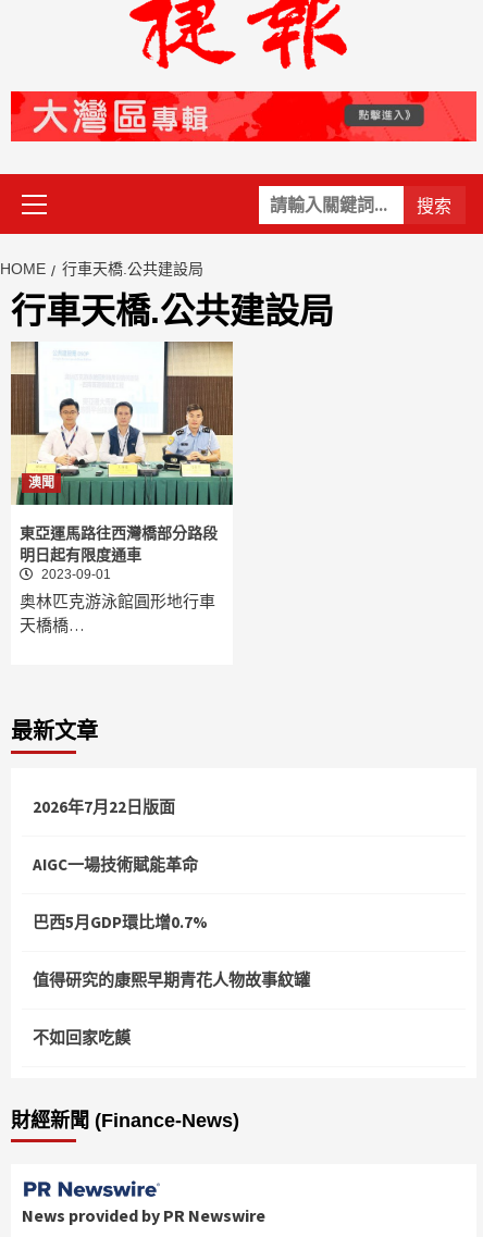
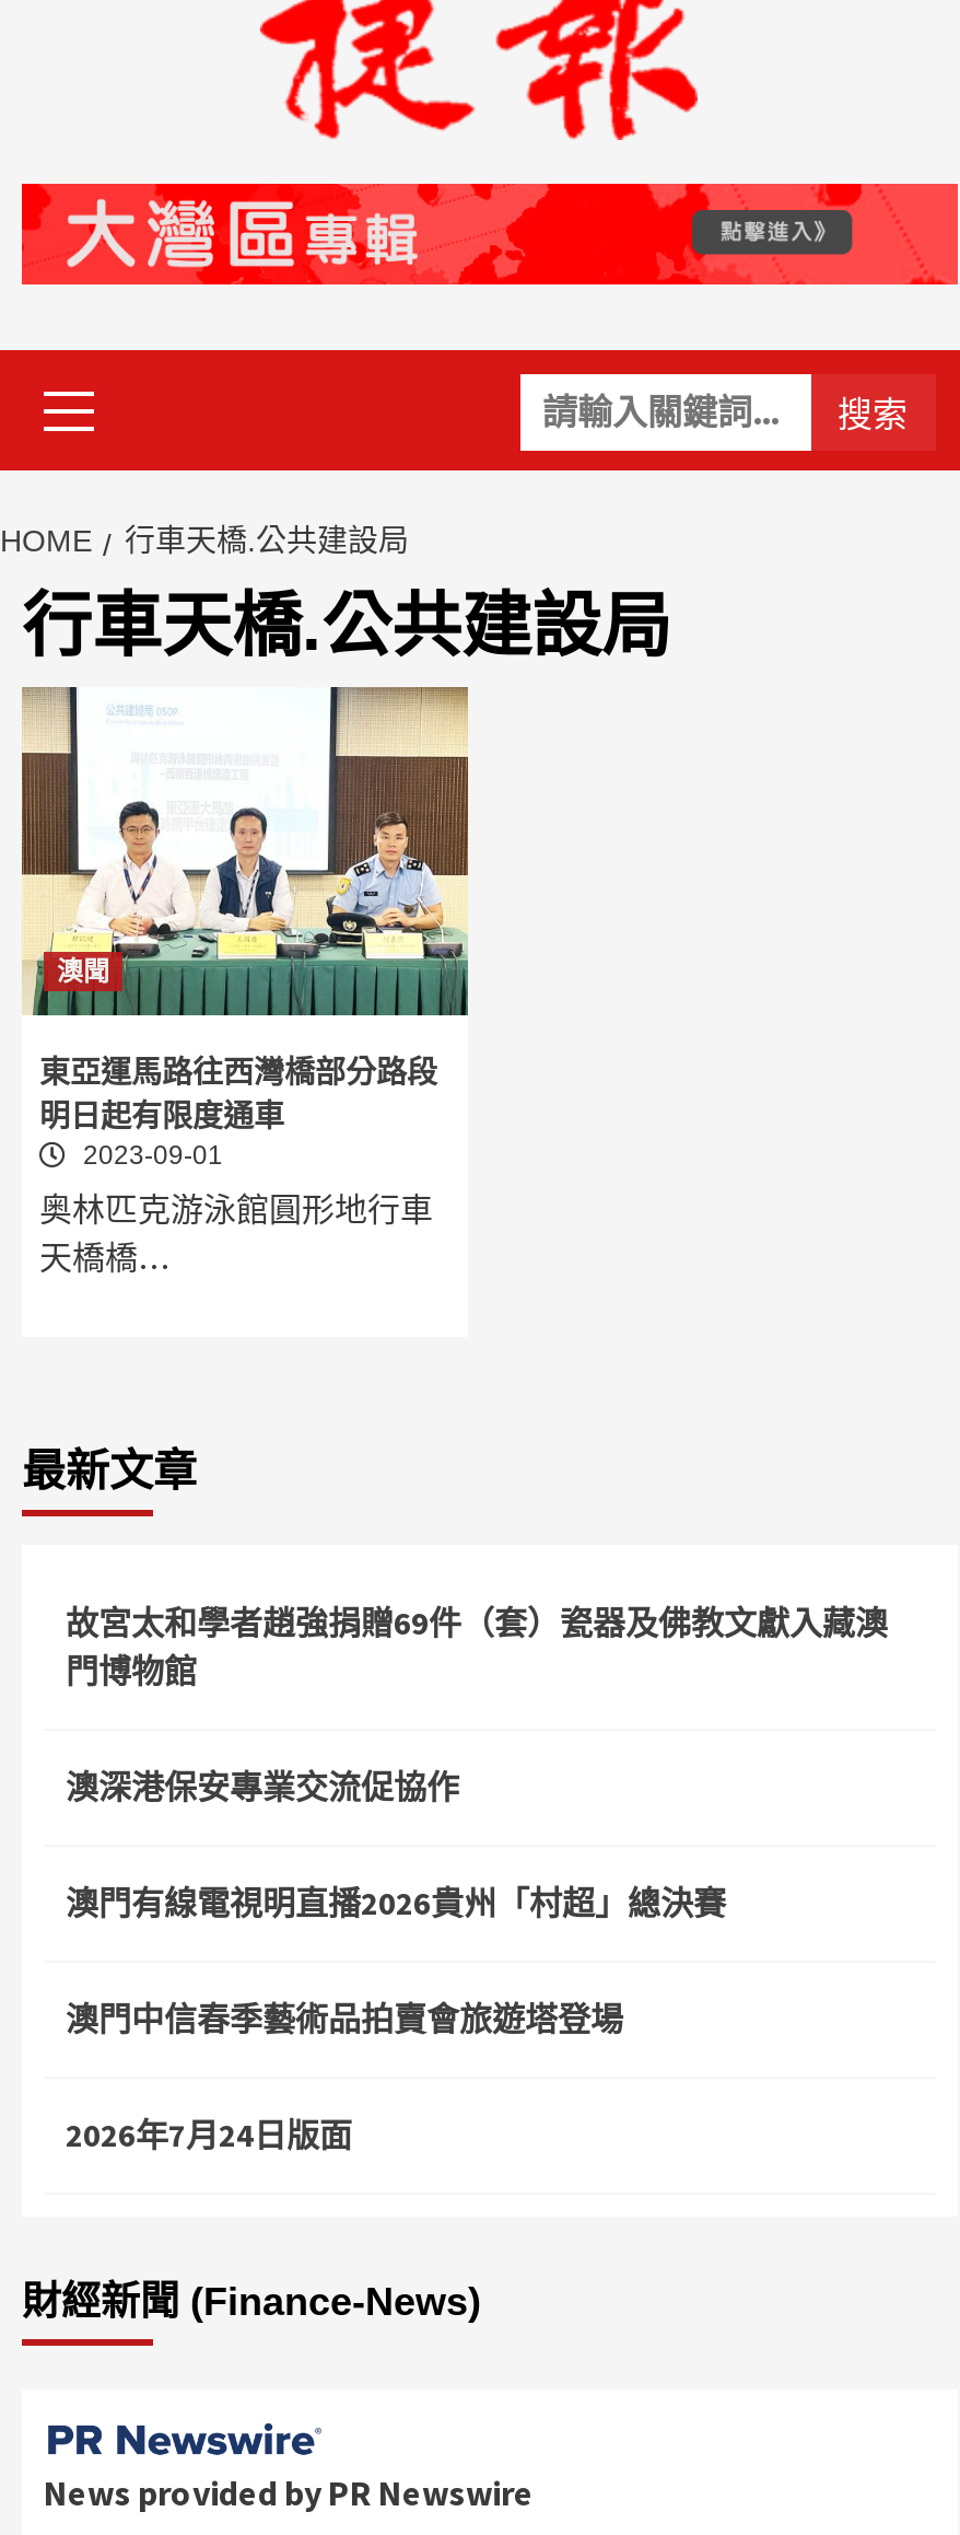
[33,797,175,817] 2026年7月22日版面 -> [66,1602,888,1691] 故宮太和學者趙強捐贈69件（套）瓷器及佛教文獻入藏澳 | 門博物館
[33,854,198,875] AIGC一場技術賦能革命 -> [66,1766,459,1807] 澳深港保安專業交流促協作
[33,912,208,933] 巴西5月GDP環比增0.7% -> [66,1882,726,1923] 澳門有線電視明直播2026貴州「村超」總決賽
[33,970,310,990] 值得研究的康熙早期青花人物故事紋罐 -> [66,1998,623,2039] 澳門中信春季藝術品拍賣會旅遊塔登場
[33,1027,131,1048] 不如回家吃饃 -> [66,2114,352,2155] 2026年7月24日版面

